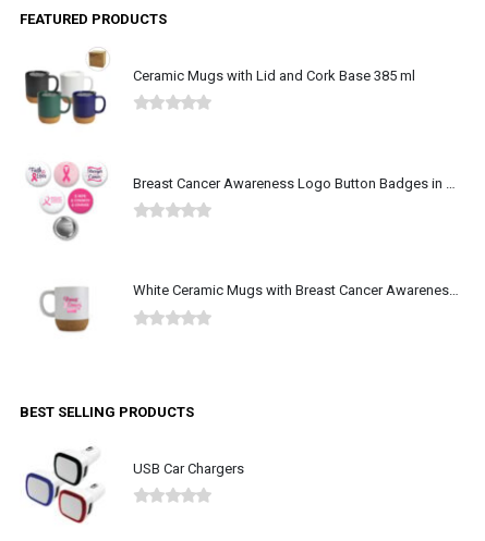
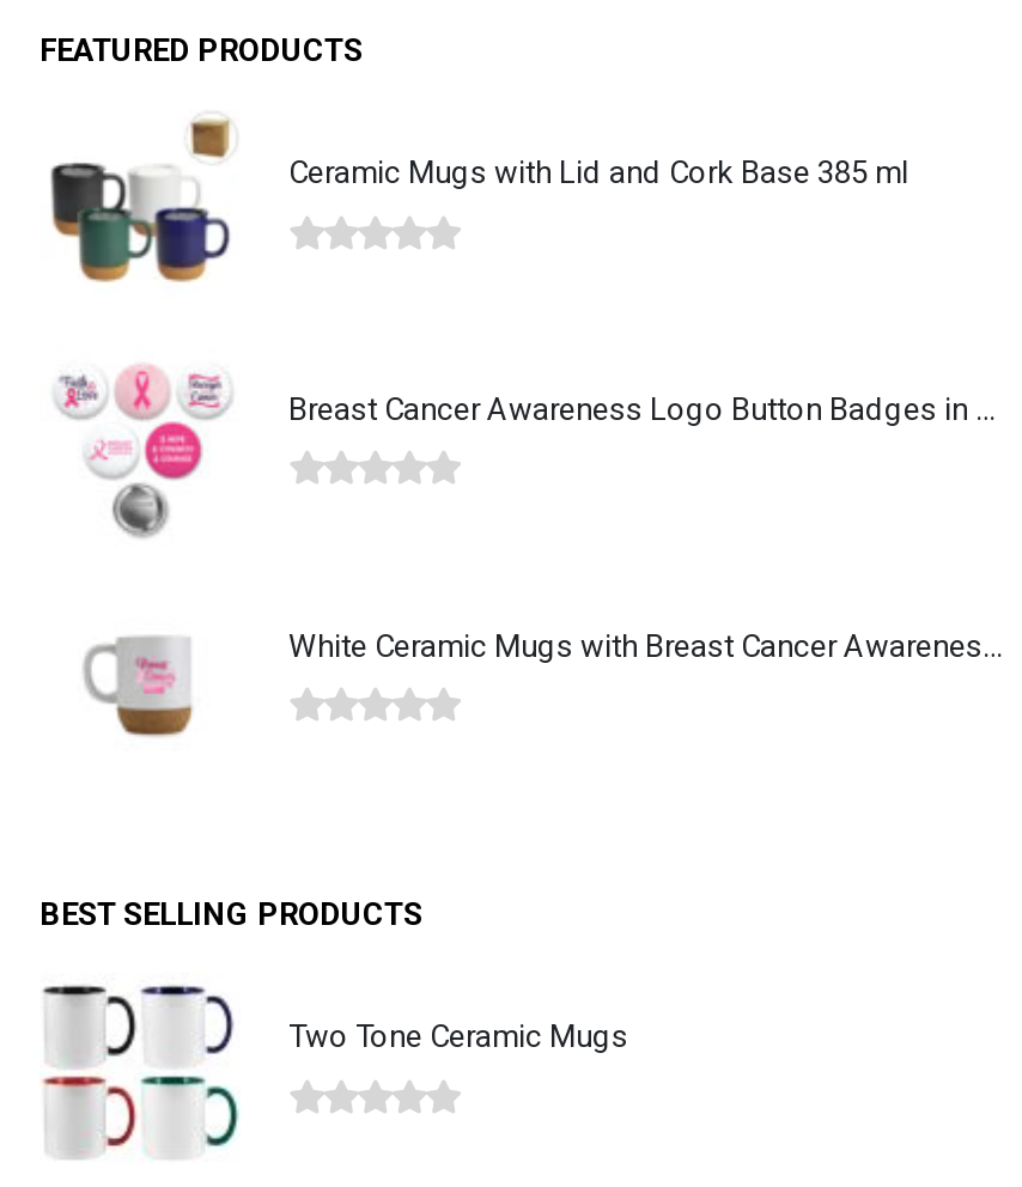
[22,445,244,524] [image] | USB Car Chargers -> [42,984,628,1161] [image] | Two Tone Ceramic Mugs

